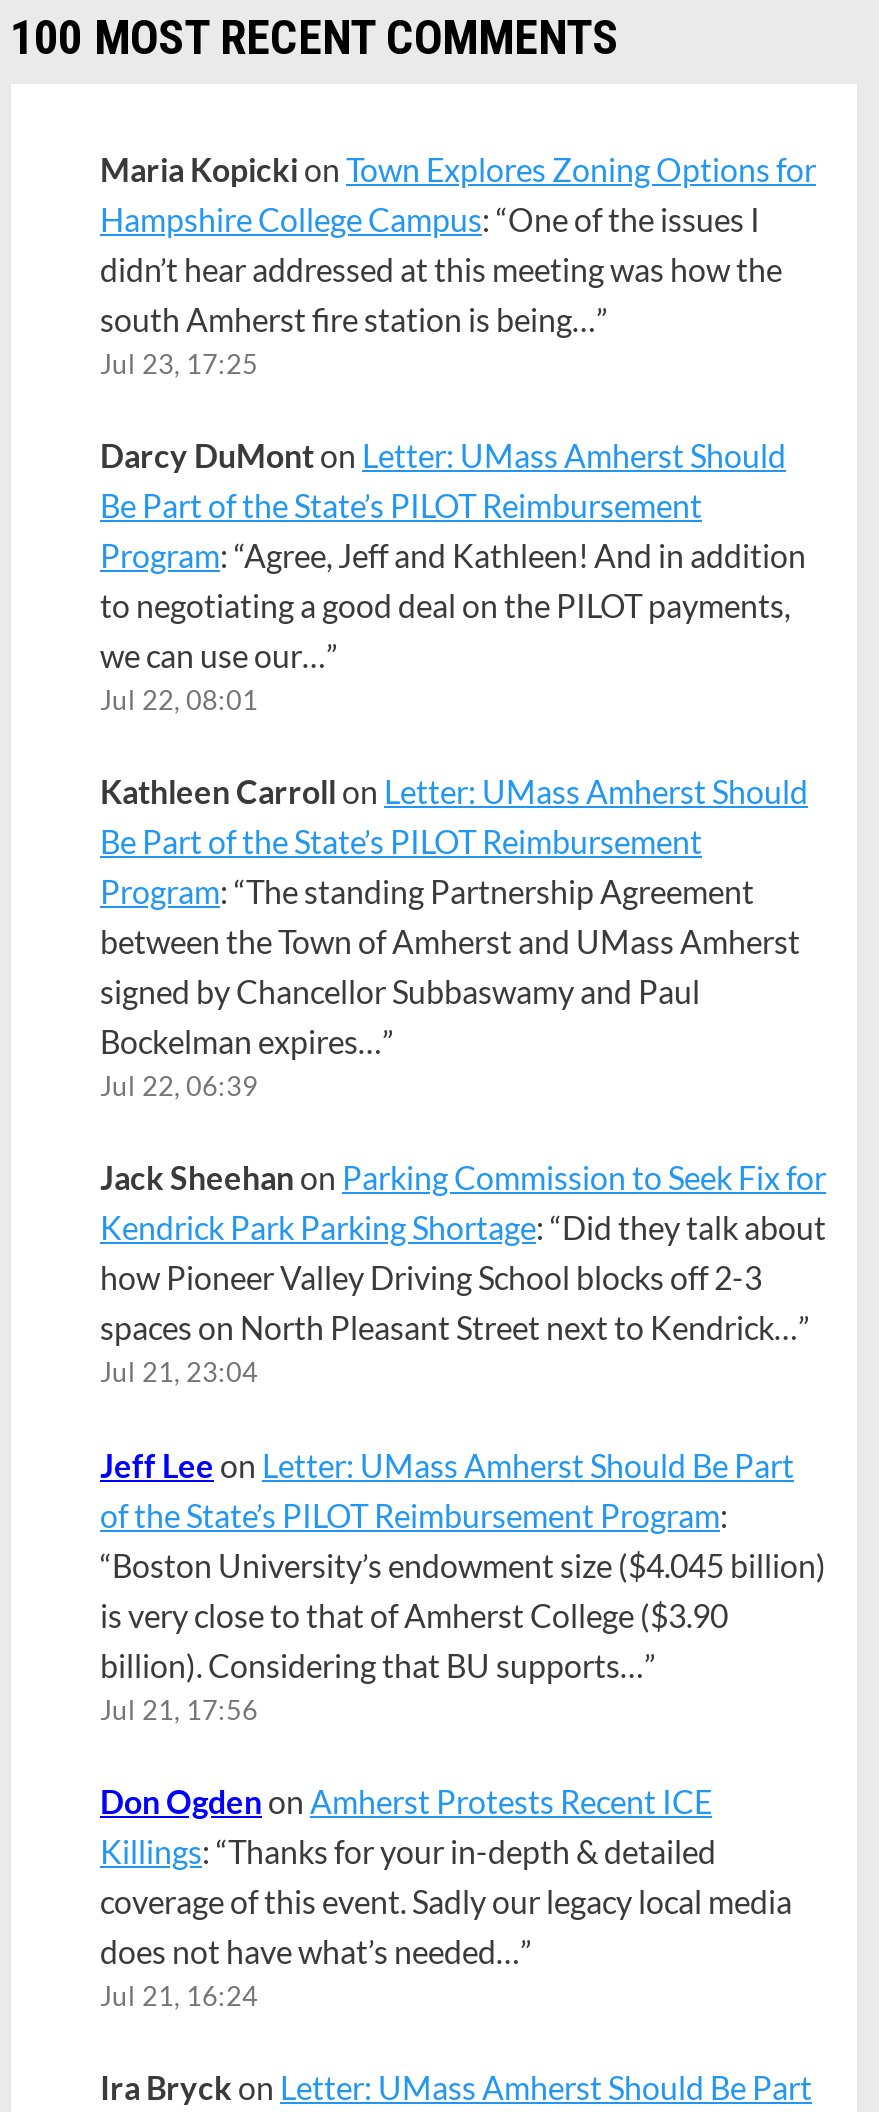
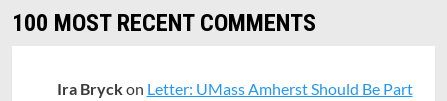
[100,150,826,2012] Maria Kopicki on Town Explores Zoning Options for | Hampshire College Campus: “One of the issues I | didn’t hear addressed at this meeting was how the | south Amherst fire station is being…” | Jul 23, 17:25 | Darcy DuMont on Letter: UMass Amherst Should | Be Part of the State’s PILOT Reimbursement | Program: “Agree, Jeff and Kathleen! And in addition | to negotiating a good deal on the PILOT payments, | we can use our…” | Jul 22, 08:01 | Kathleen Carroll on Letter: UMass Amherst Should | Be Part of the State’s PILOT Reimbursement | Program: “The standing Partnership Agreement | between the Town of Amherst and UMass Amherst | signed by Chancellor Subbaswamy and Paul | Bockelman expires…” | Jul 22, 06:39 | Jack Sheehan on Parking Commission to Seek Fix for | Kendrick Park Parking Shortage: “Did they talk about | how Pioneer Valley Driving School blocks off 2-3 | spaces on North Pleasant Street next to Kendrick…” | Jul 21, 23:04 | Jeff Lee on Letter: UMass Amherst Should Be Part | of the State’s PILOT Reimbursement Program: | “Boston University’s endowment size ($4.045 billion) | is very close to that of Amherst College ($3.90 | billion). Considering that BU supports…” | Jul 21, 17:56 | Don Ogden on Amherst Protests Recent ICE | Killings: “Thanks for your in-depth & detailed | coverage of this event. Sadly our legacy local media | does not have what’s needed…” | Jul 21, 16:24 -> none

